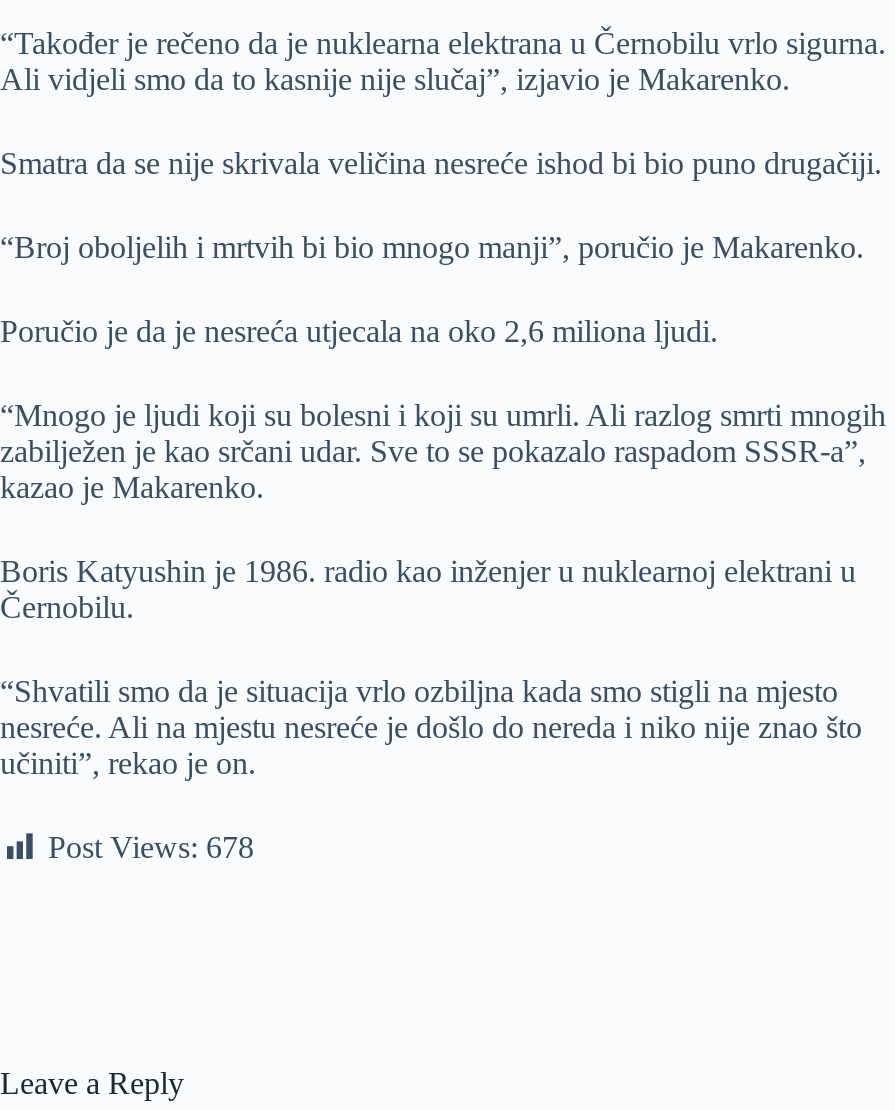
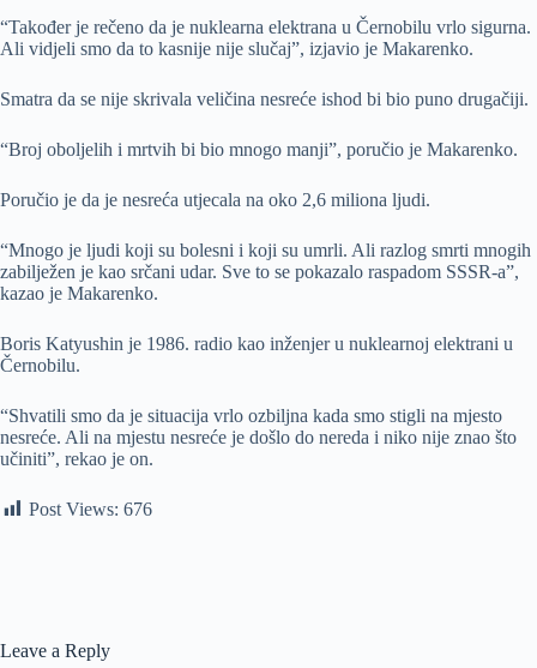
[48,830,254,864] Post Views: 678 -> [29,499,152,519] Post Views: 676

